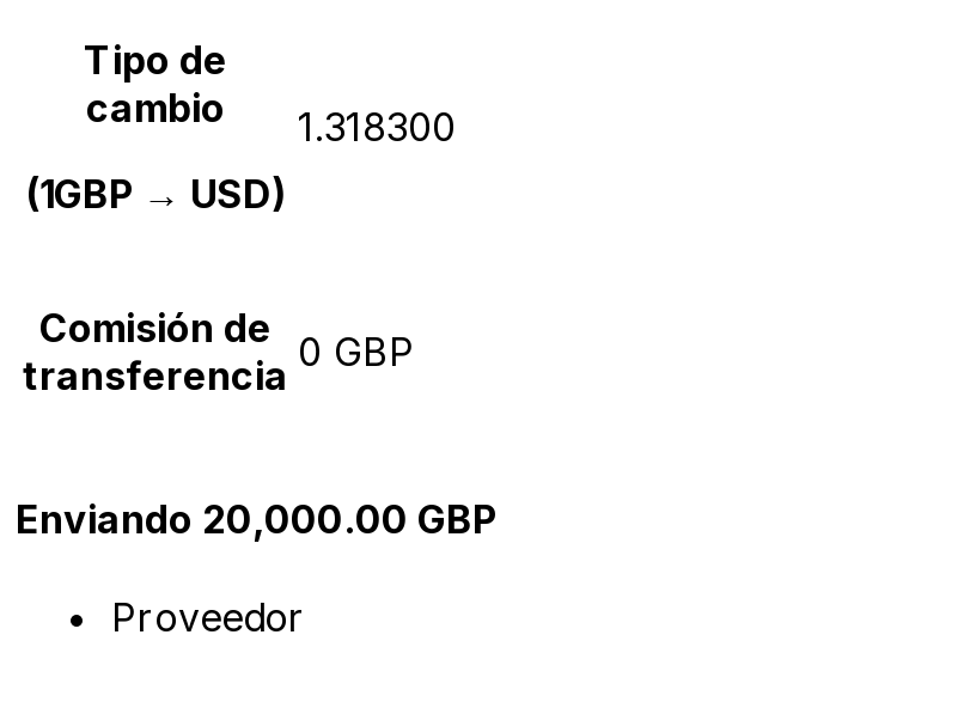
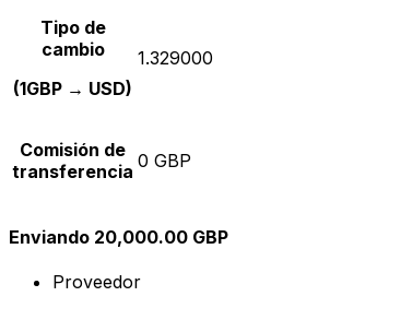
[86,83,456,150] cambio 1.318300 -> [41,38,213,68] cambio 1.329000

